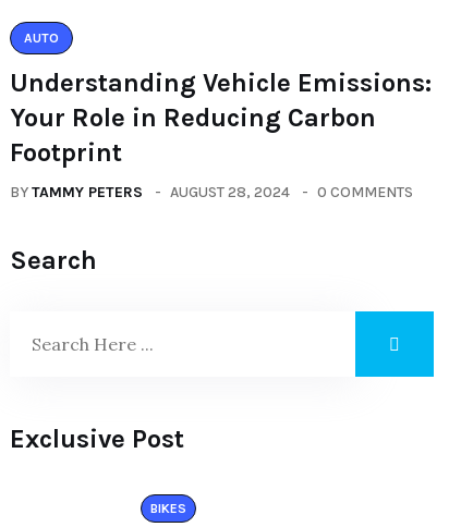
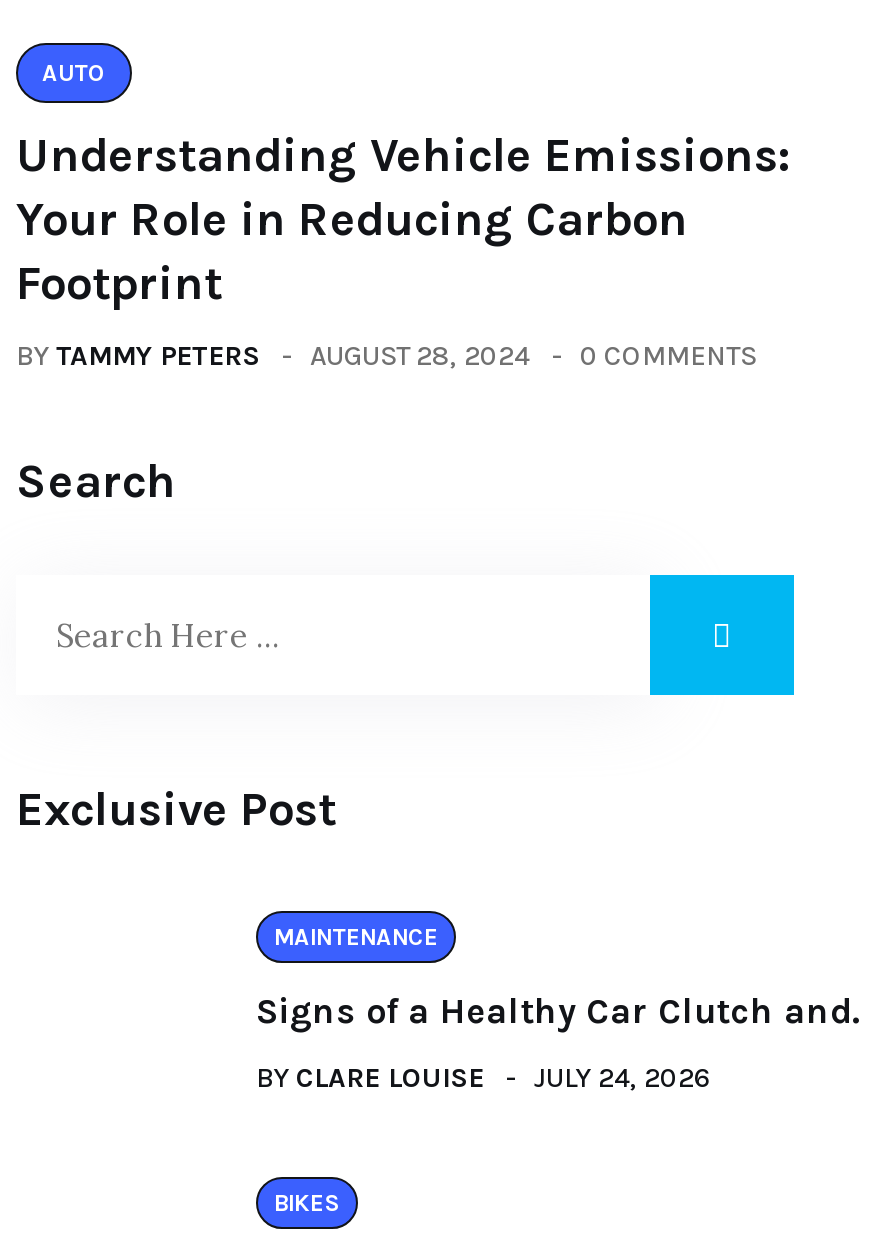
none -> [256,923,860,1095] MAINTENANCE | Signs of a Healthy Car Clutch and. | BY CLARE LOUISE | JULY 24, 2026

